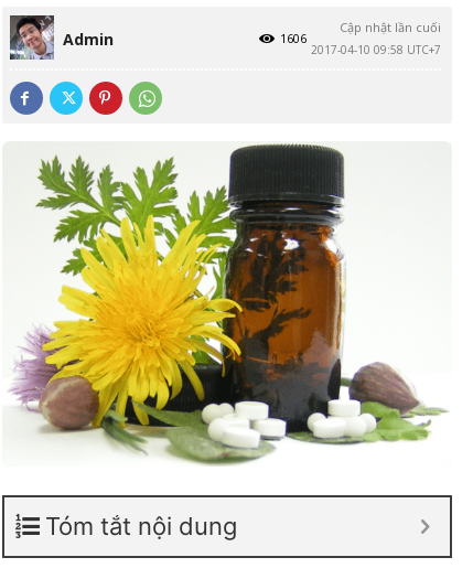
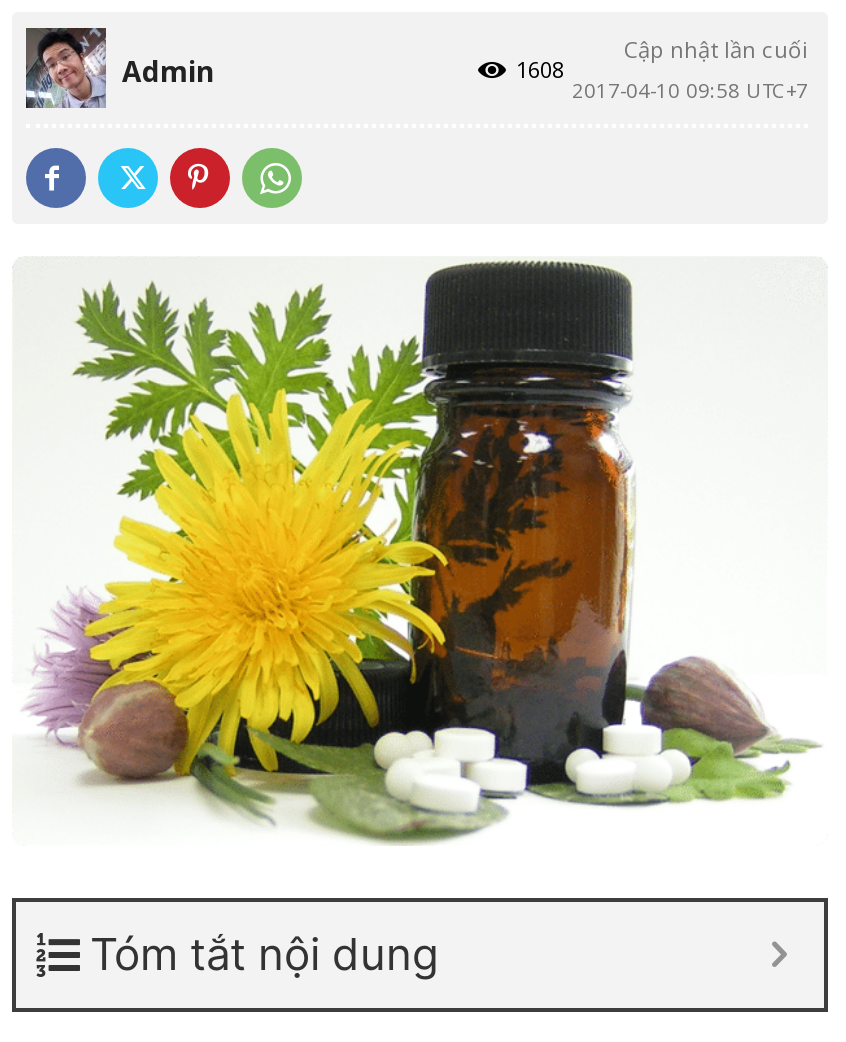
[280,30,307,46] 1606 -> [516,54,564,84] 1608

